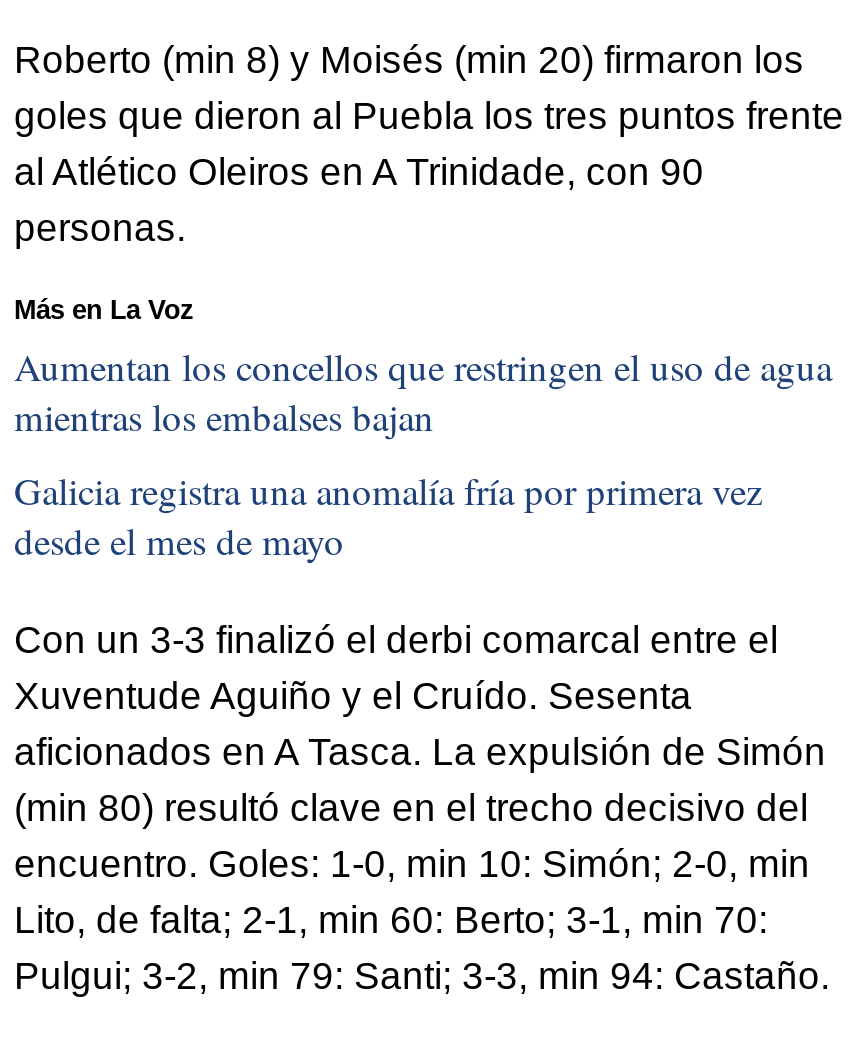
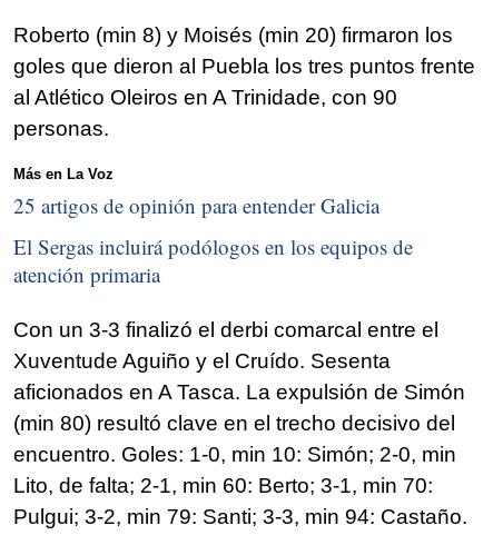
[14,340,832,440] Aumentan los concellos que restringen el uso de agua | mientras los embalses bajan -> [13,191,379,219] 25 artigos de opinión para entender Galicia
[14,465,762,565] Galicia registra una anomalía fría por primera vez | desde el mes de mayo -> [13,233,413,288] El Sergas incluirá podólogos en los equipos de | atención primaria

